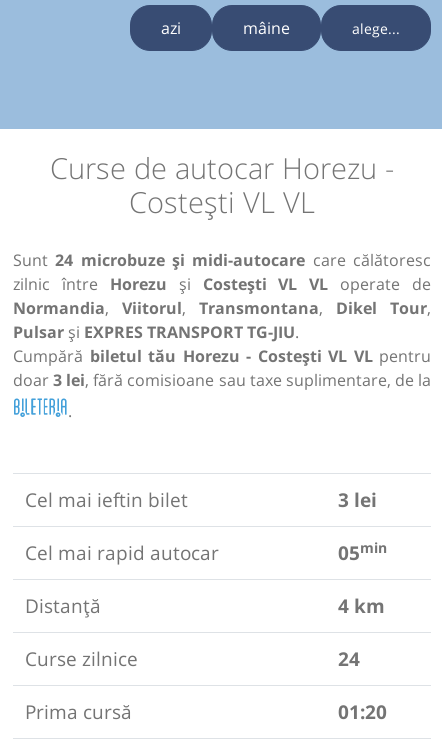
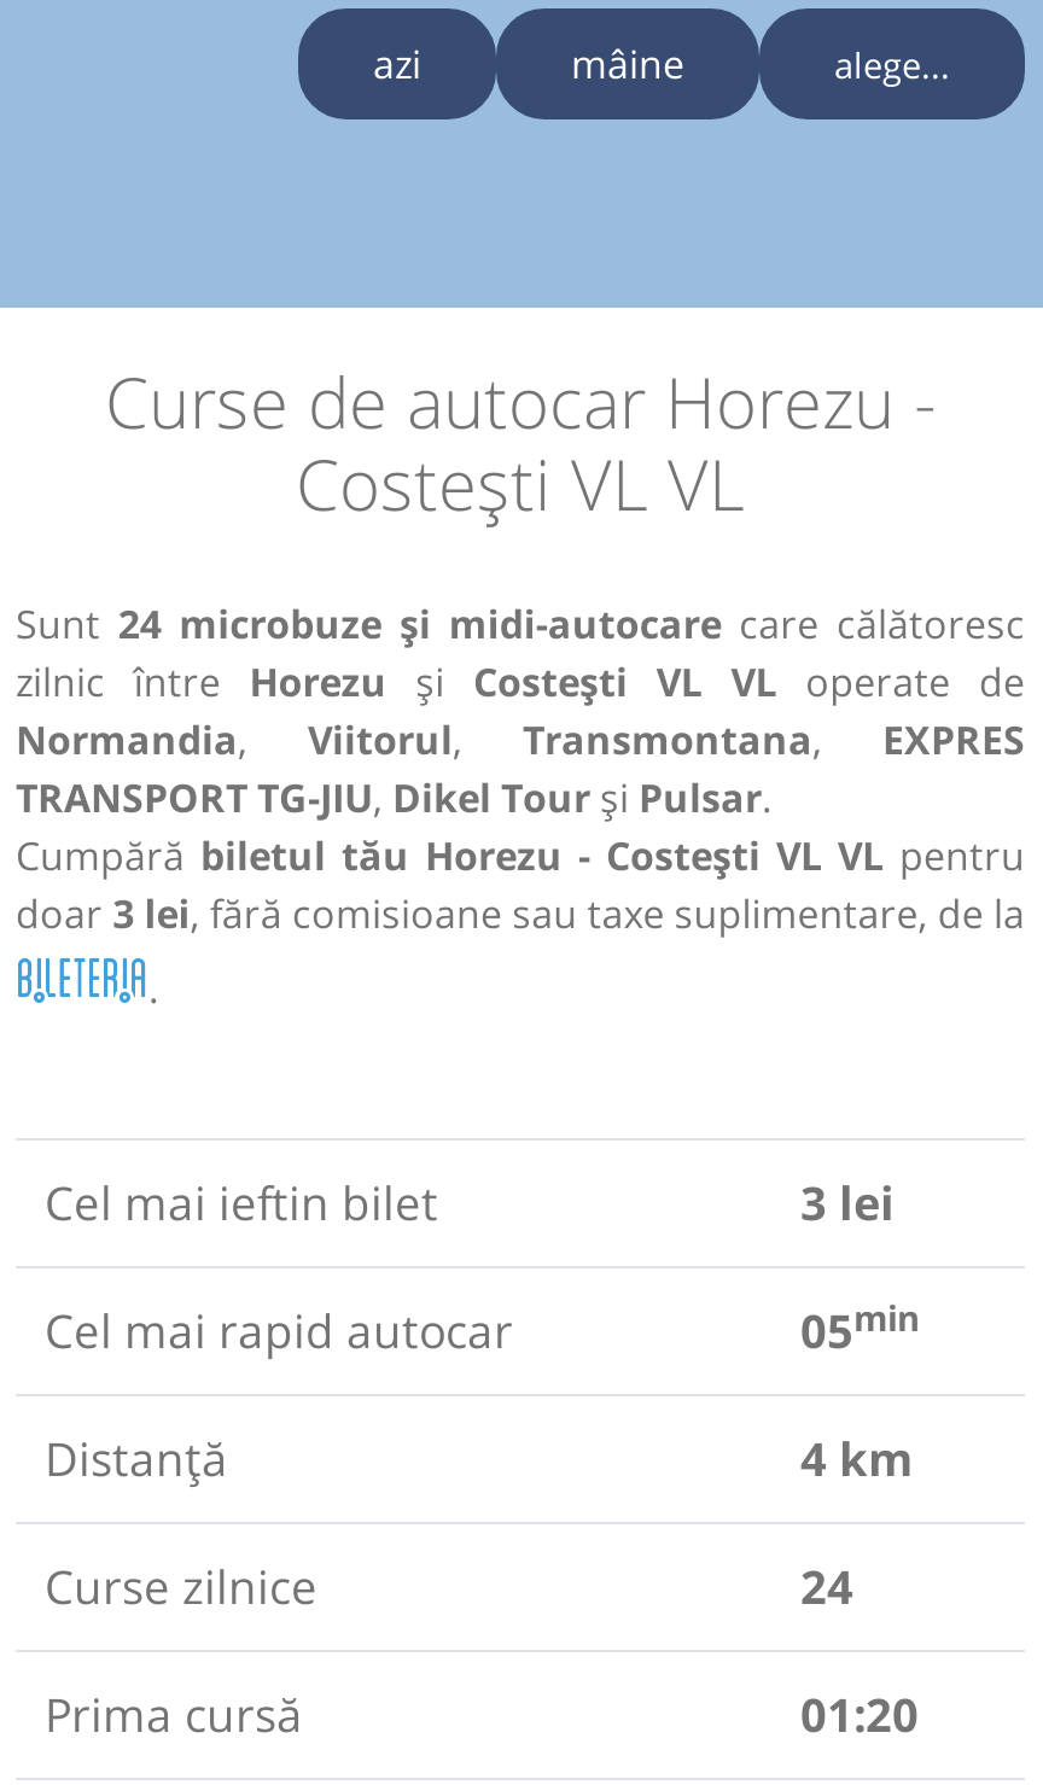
[13,297,431,343] Normandia, Viitorul, Transmontana, Dikel Tour, | Pulsar și EXPRES TRANSPORT TG-JIU. -> [16,714,1025,825] Normandia, Viitorul, Transmontana, EXPRES | TRANSPORT TG-JIU, Dikel Tour și Pulsar.

